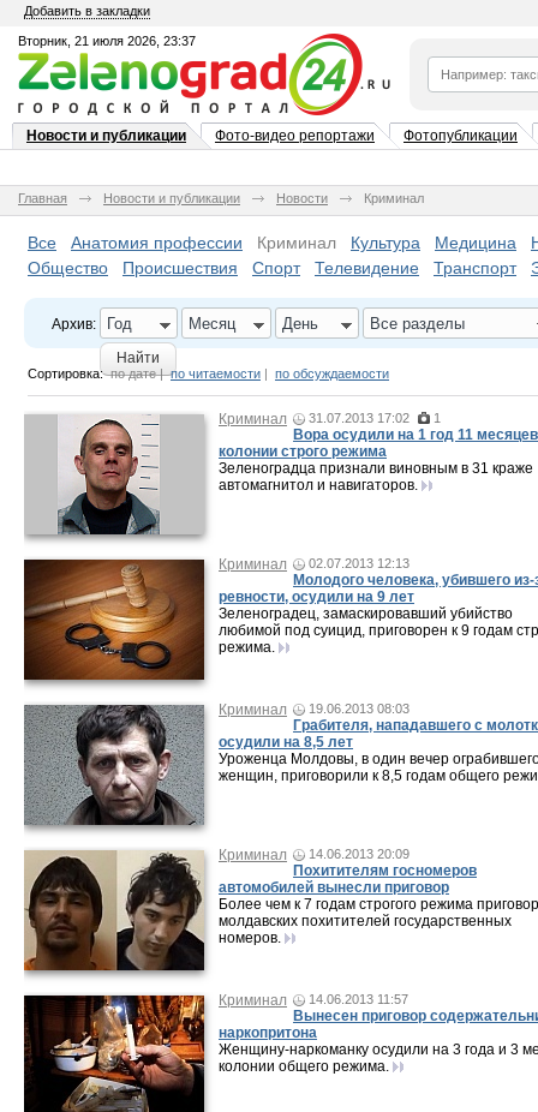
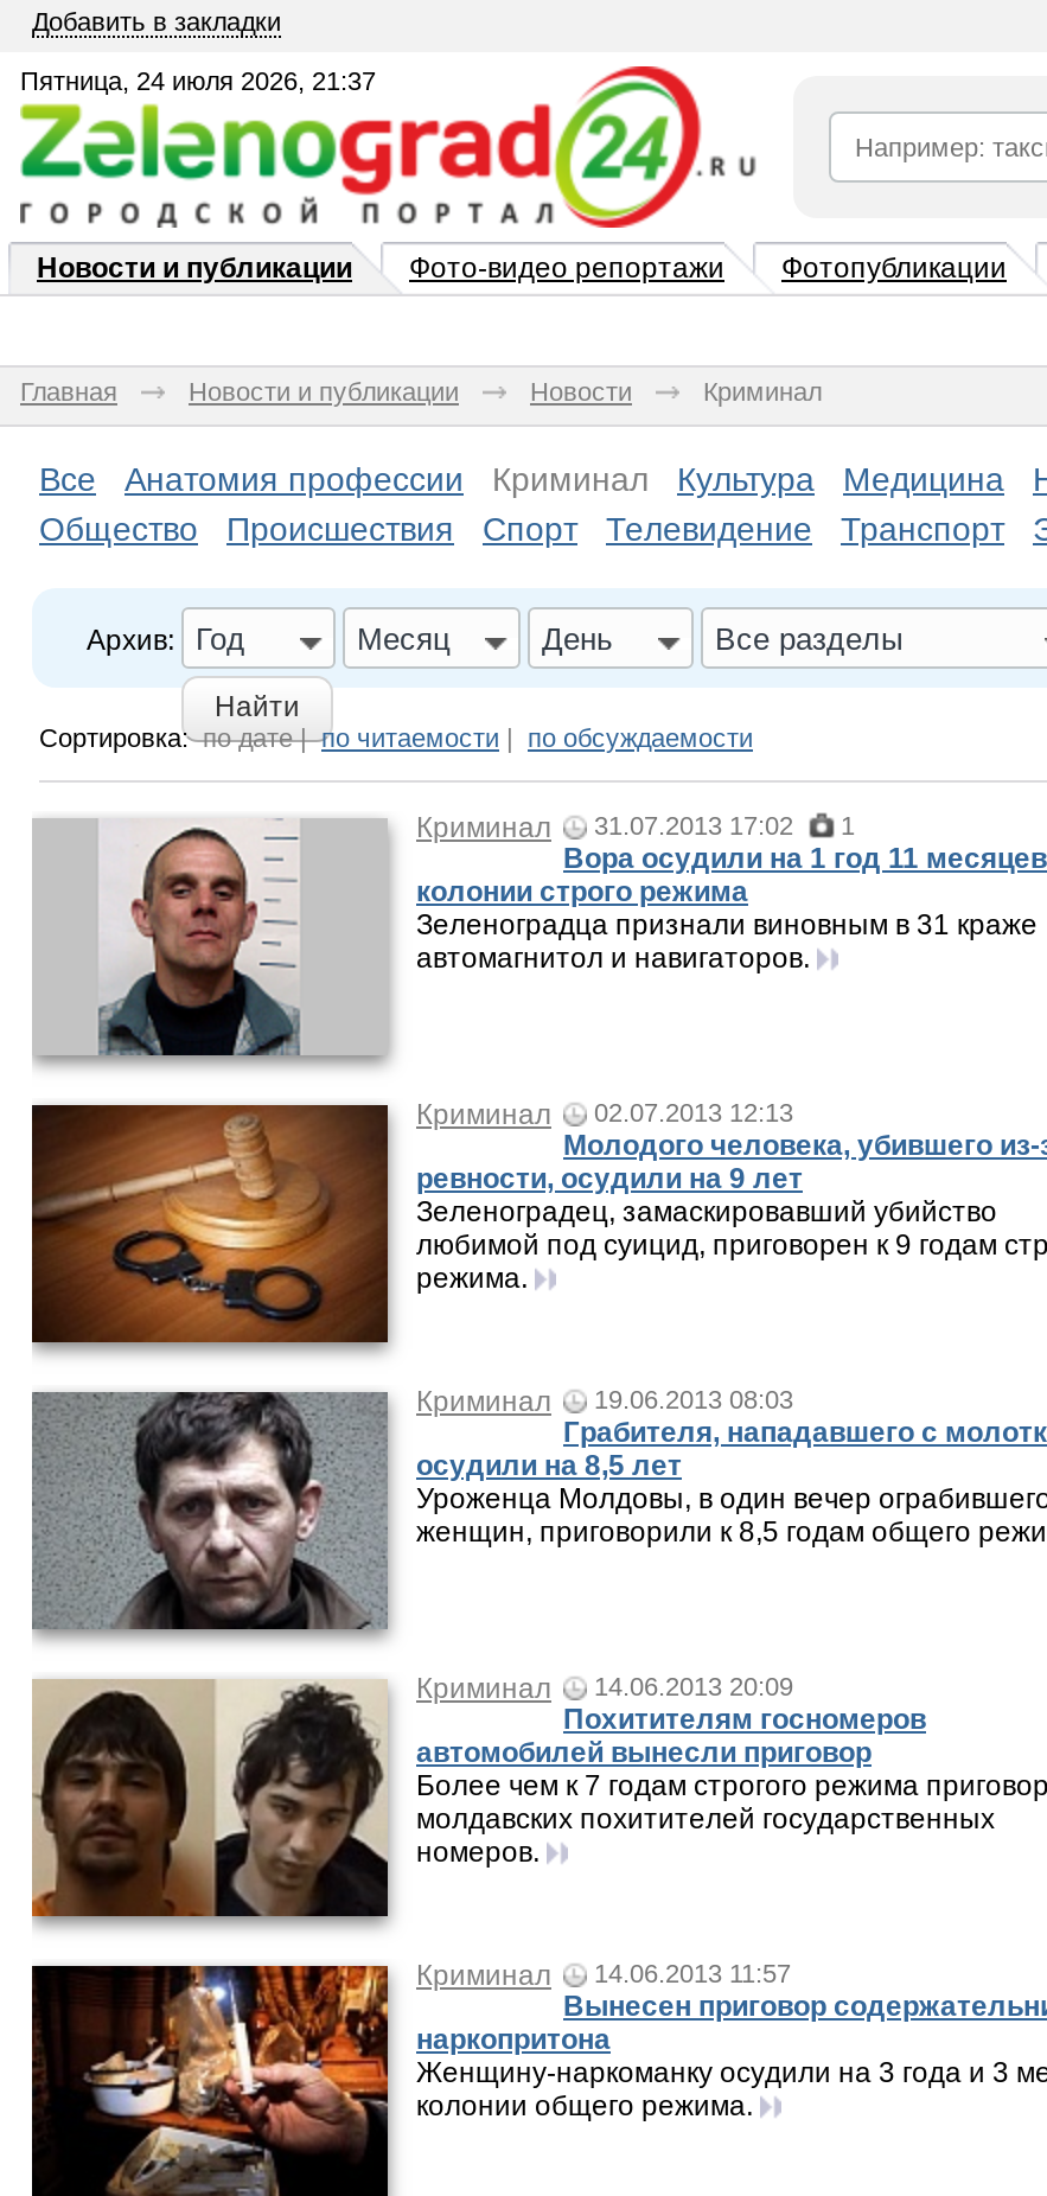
[18,34,196,48] Вторник, 21 июля 2026, 23:37 -> [20,66,376,95] Пятница, 24 июля 2026, 21:37

